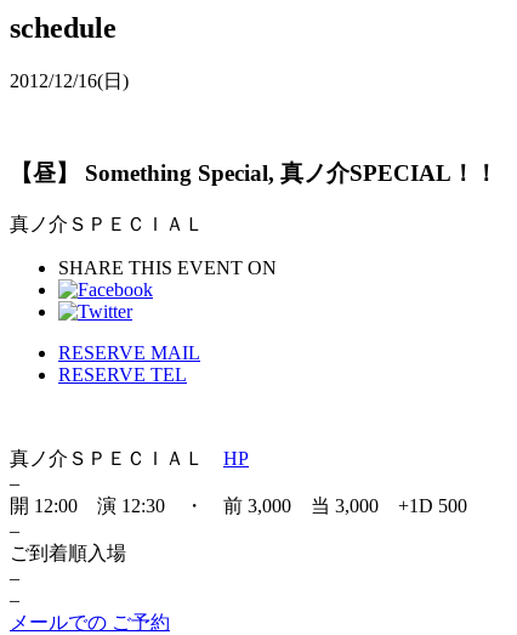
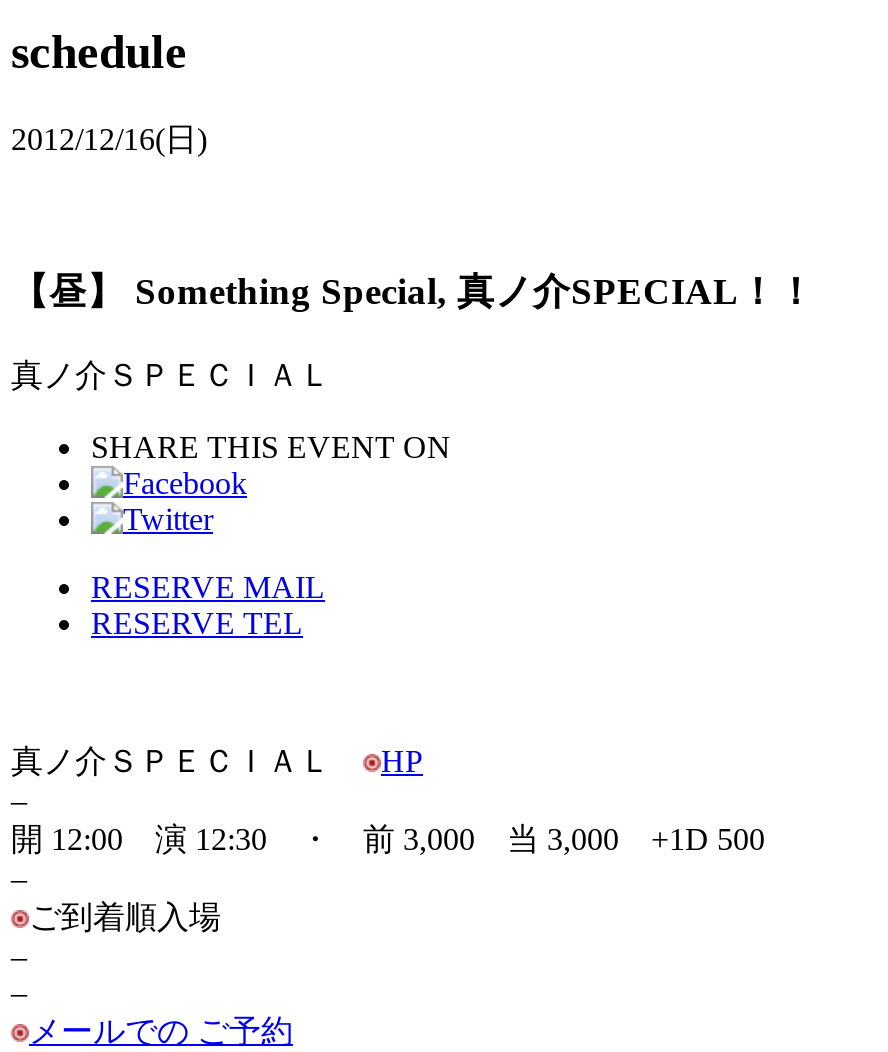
[10,448,249,469] 真ノ介ＳＰＥＣＩＡＬHP -> [11,744,423,778] 真ノ介ＳＰＥＣＩＡＬ HP

